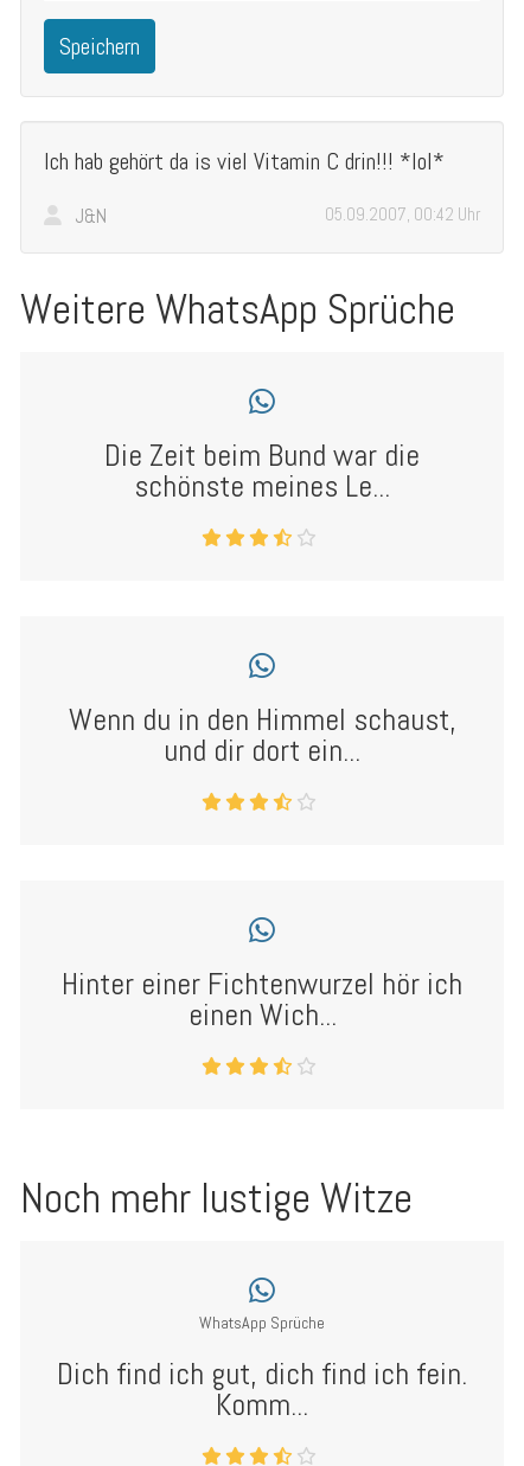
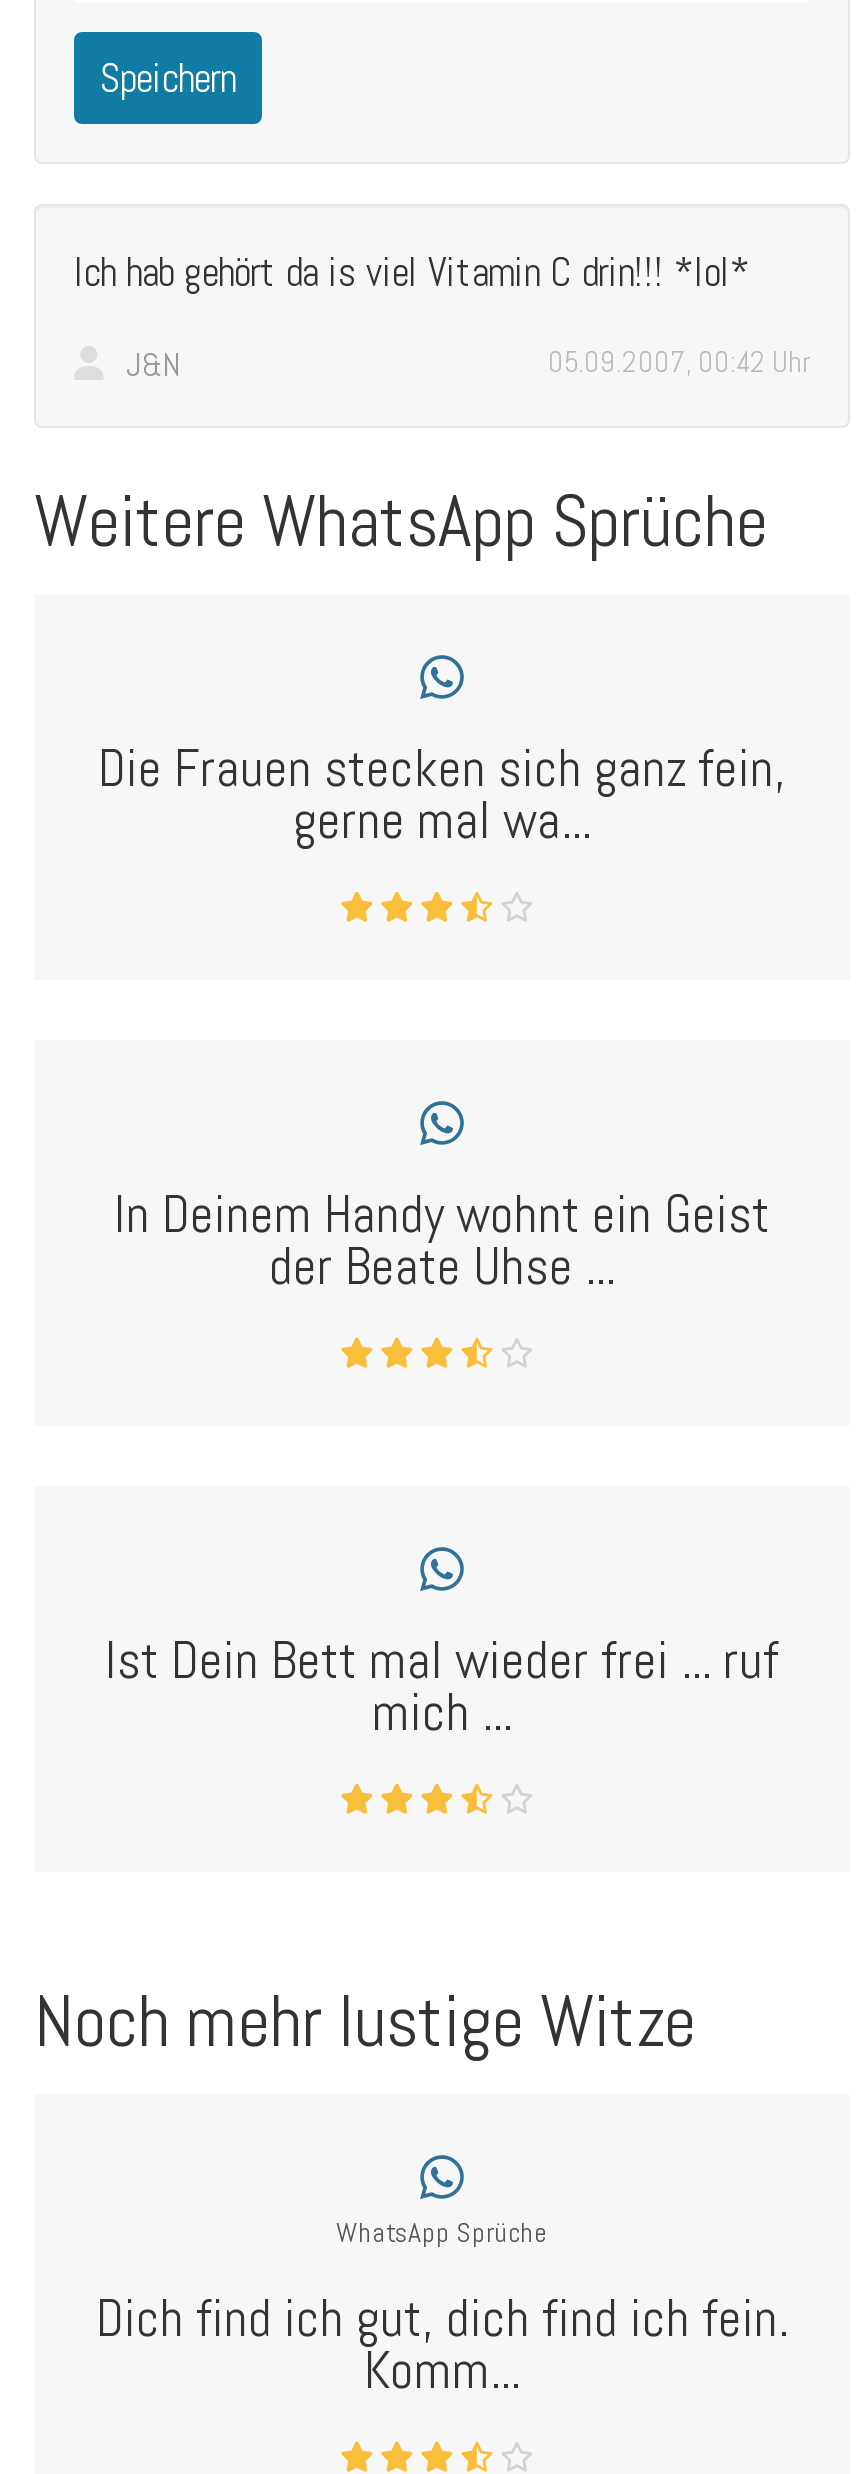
[104,436,420,506] Die Zeit beim Bund war die | schönste meines Le... -> [98,736,786,854] Die Frauen stecken sich ganz fein, | gerne mal wa...
[68,700,456,770] Wenn du in den Himmel schaust, | und dir dort ein... -> [114,1182,770,1300] In Deinem Handy wohnt ein Geist | der Beate Uhse ...
[62,965,462,1035] Hinter einer Fichtenwurzel hör ich | einen Wich... -> [105,1628,779,1746] Ist Dein Bett mal wieder frei ... ruf | mich ...

